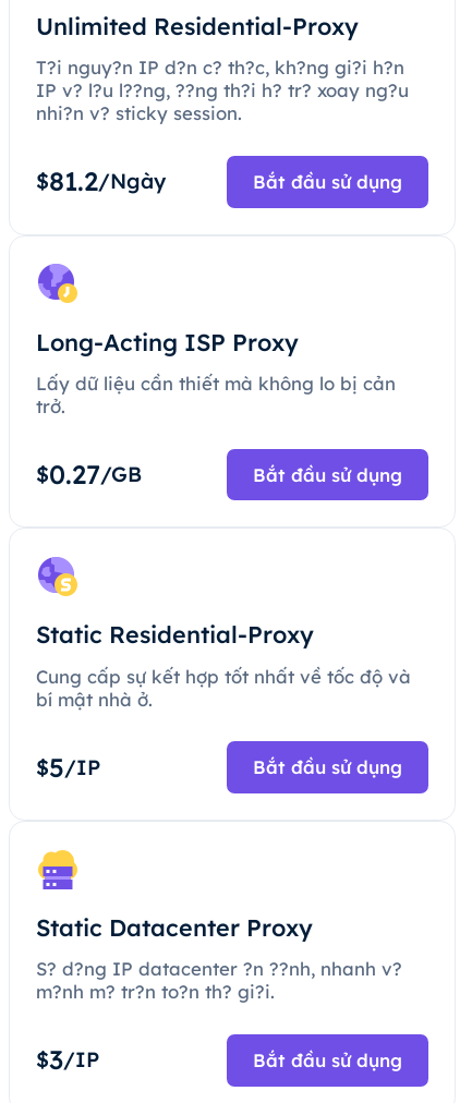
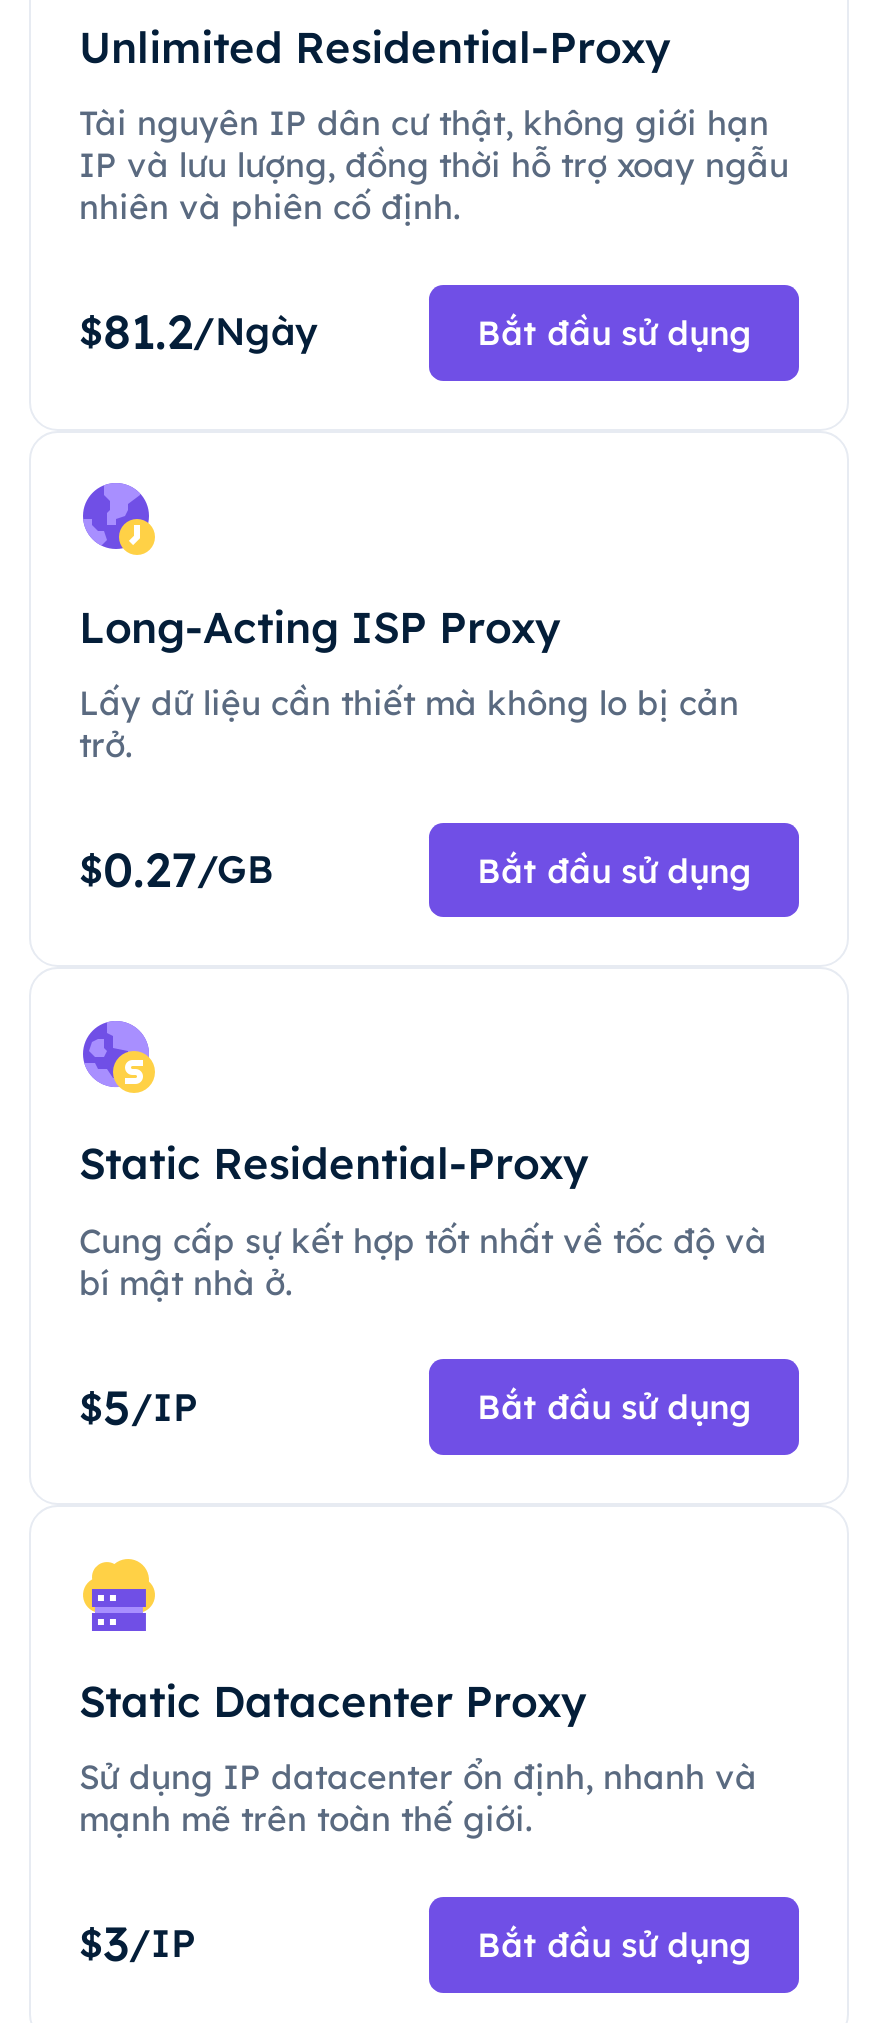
[36,56,409,124] T?i nguy?n IP d?n c? th?c, kh?ng gi?i h?n | IP v? l?u l??ng, ??ng th?i h? tr? xoay ng?u | nhi?n v? sticky session. -> [79,101,789,227] Tài nguyên IP dân cư thật, không giới hạn | IP và lưu lượng, đồng thời hỗ trợ xoay ngẫu | nhiên và phiên cố định.
[36,957,402,1003] S? d?ng IP datacenter ?n ??nh, nhanh v? | m?nh m? tr?n to?n th? gi?i. -> [79,1755,757,1839] Sử dụng IP datacenter ổn định, nhanh và | mạnh mẽ trên toàn thế giới.

